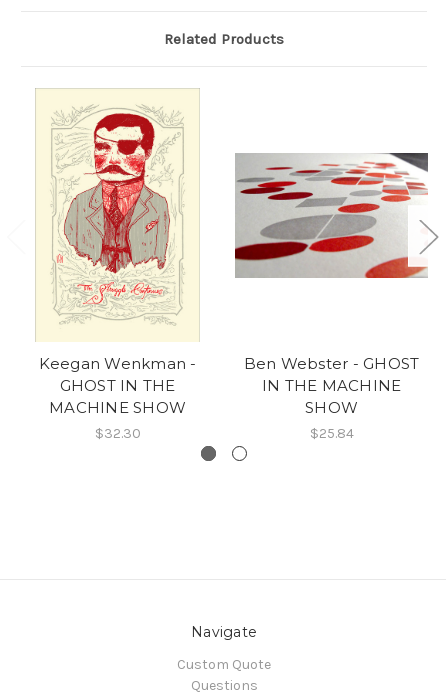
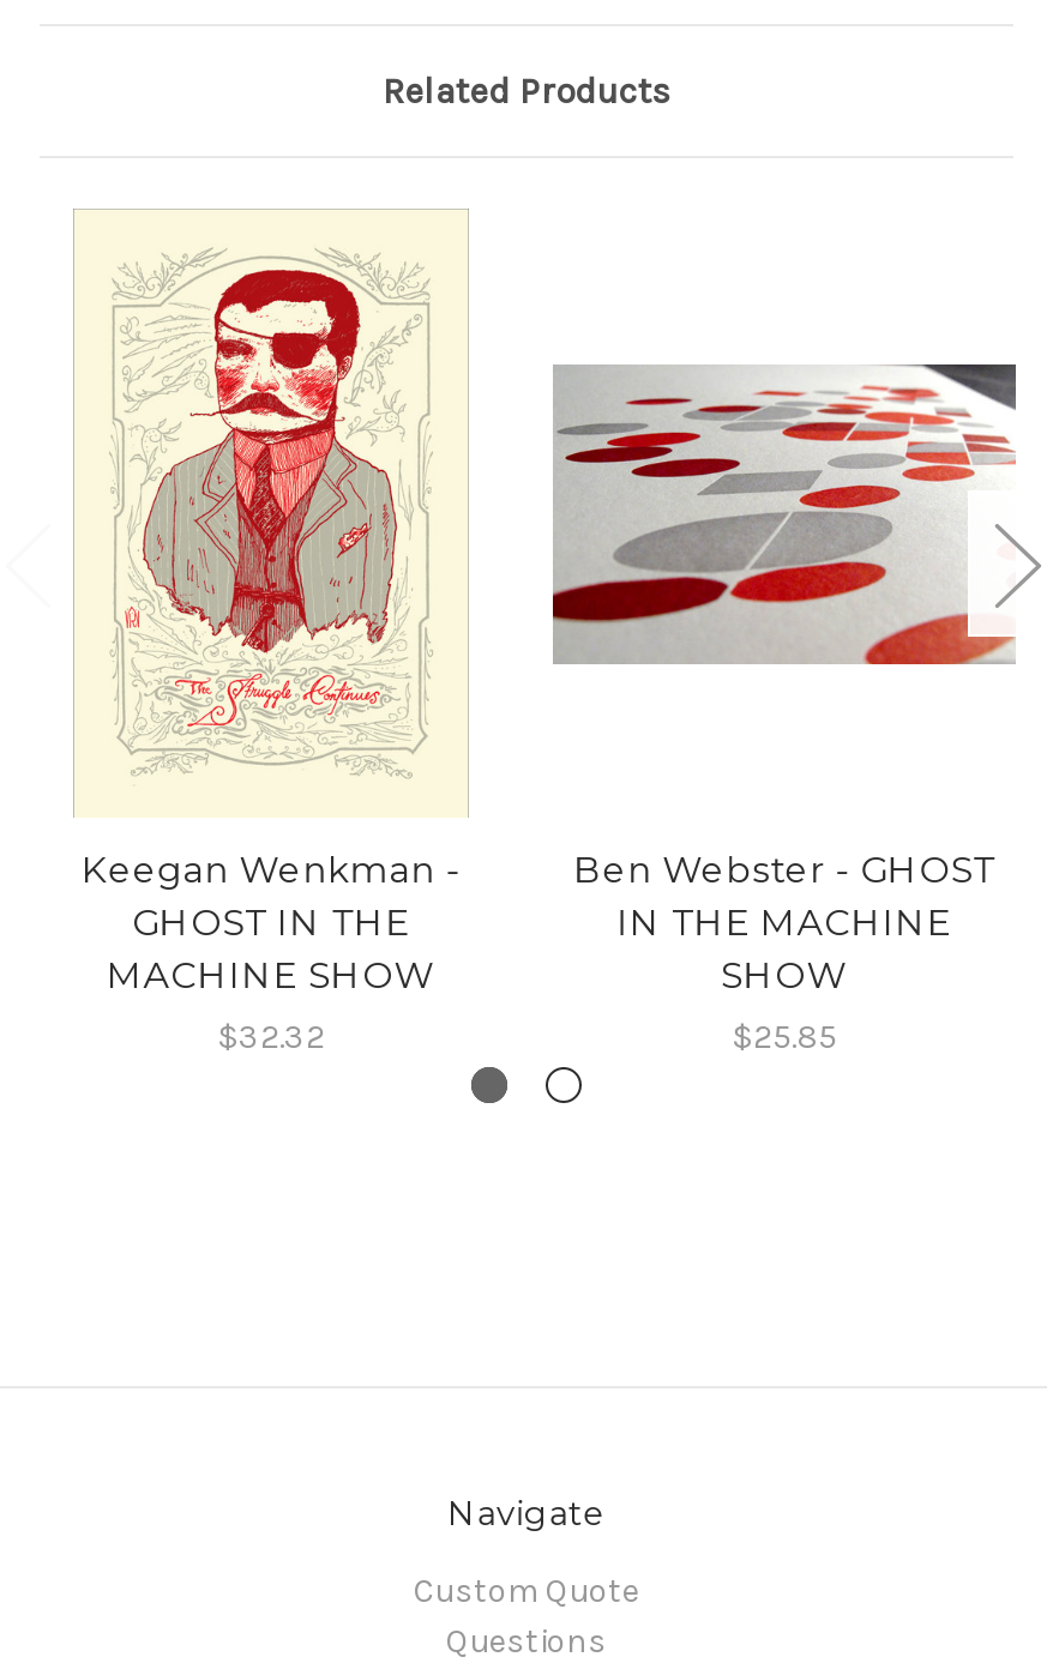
[94,425,140,442] $32.30 -> [217,1017,325,1058] $32.32
[309,425,353,442] $25.84 -> [732,1017,837,1058] $25.85

